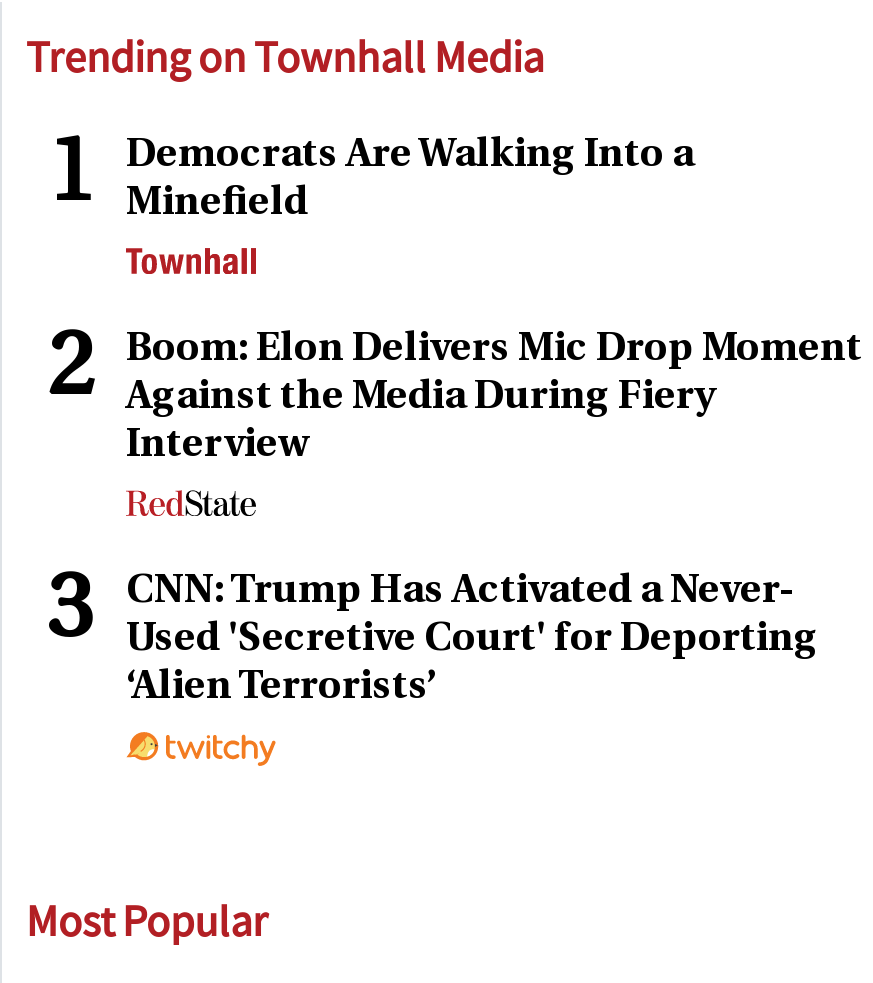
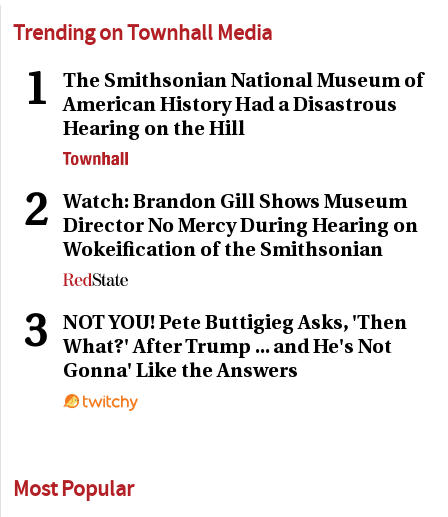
[126,136,694,224] Democrats Are Walking Into a | Minefield -> [63,72,424,140] The Smithsonian National Museum of | American History Had a Disastrous | Hearing on the Hill
[126,330,862,466] Boom: Elon Delivers Mic Drop Moment | Against the Media During Fiery | Interview -> [63,193,418,261] Watch: Brandon Gill Shows Museum | Director No Mercy During Hearing on | Wokeification of the Smithsonian
[126,572,818,708] CNN: Trump Has Activated a Never- | Used 'Secretive Court' for Deporting | ‘Alien Terrorists’ -> [63,314,407,382] NOT YOU! Pete Buttigieg Asks, 'Then | What?' After Trump ... and He's Not | Gonna' Like the Answers

